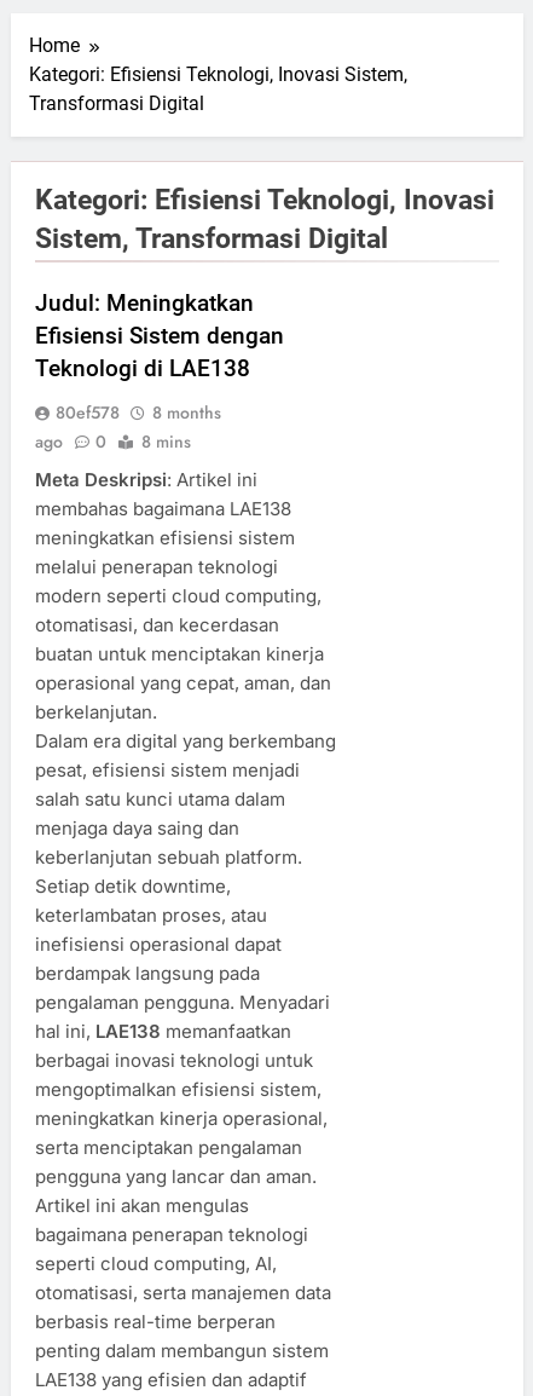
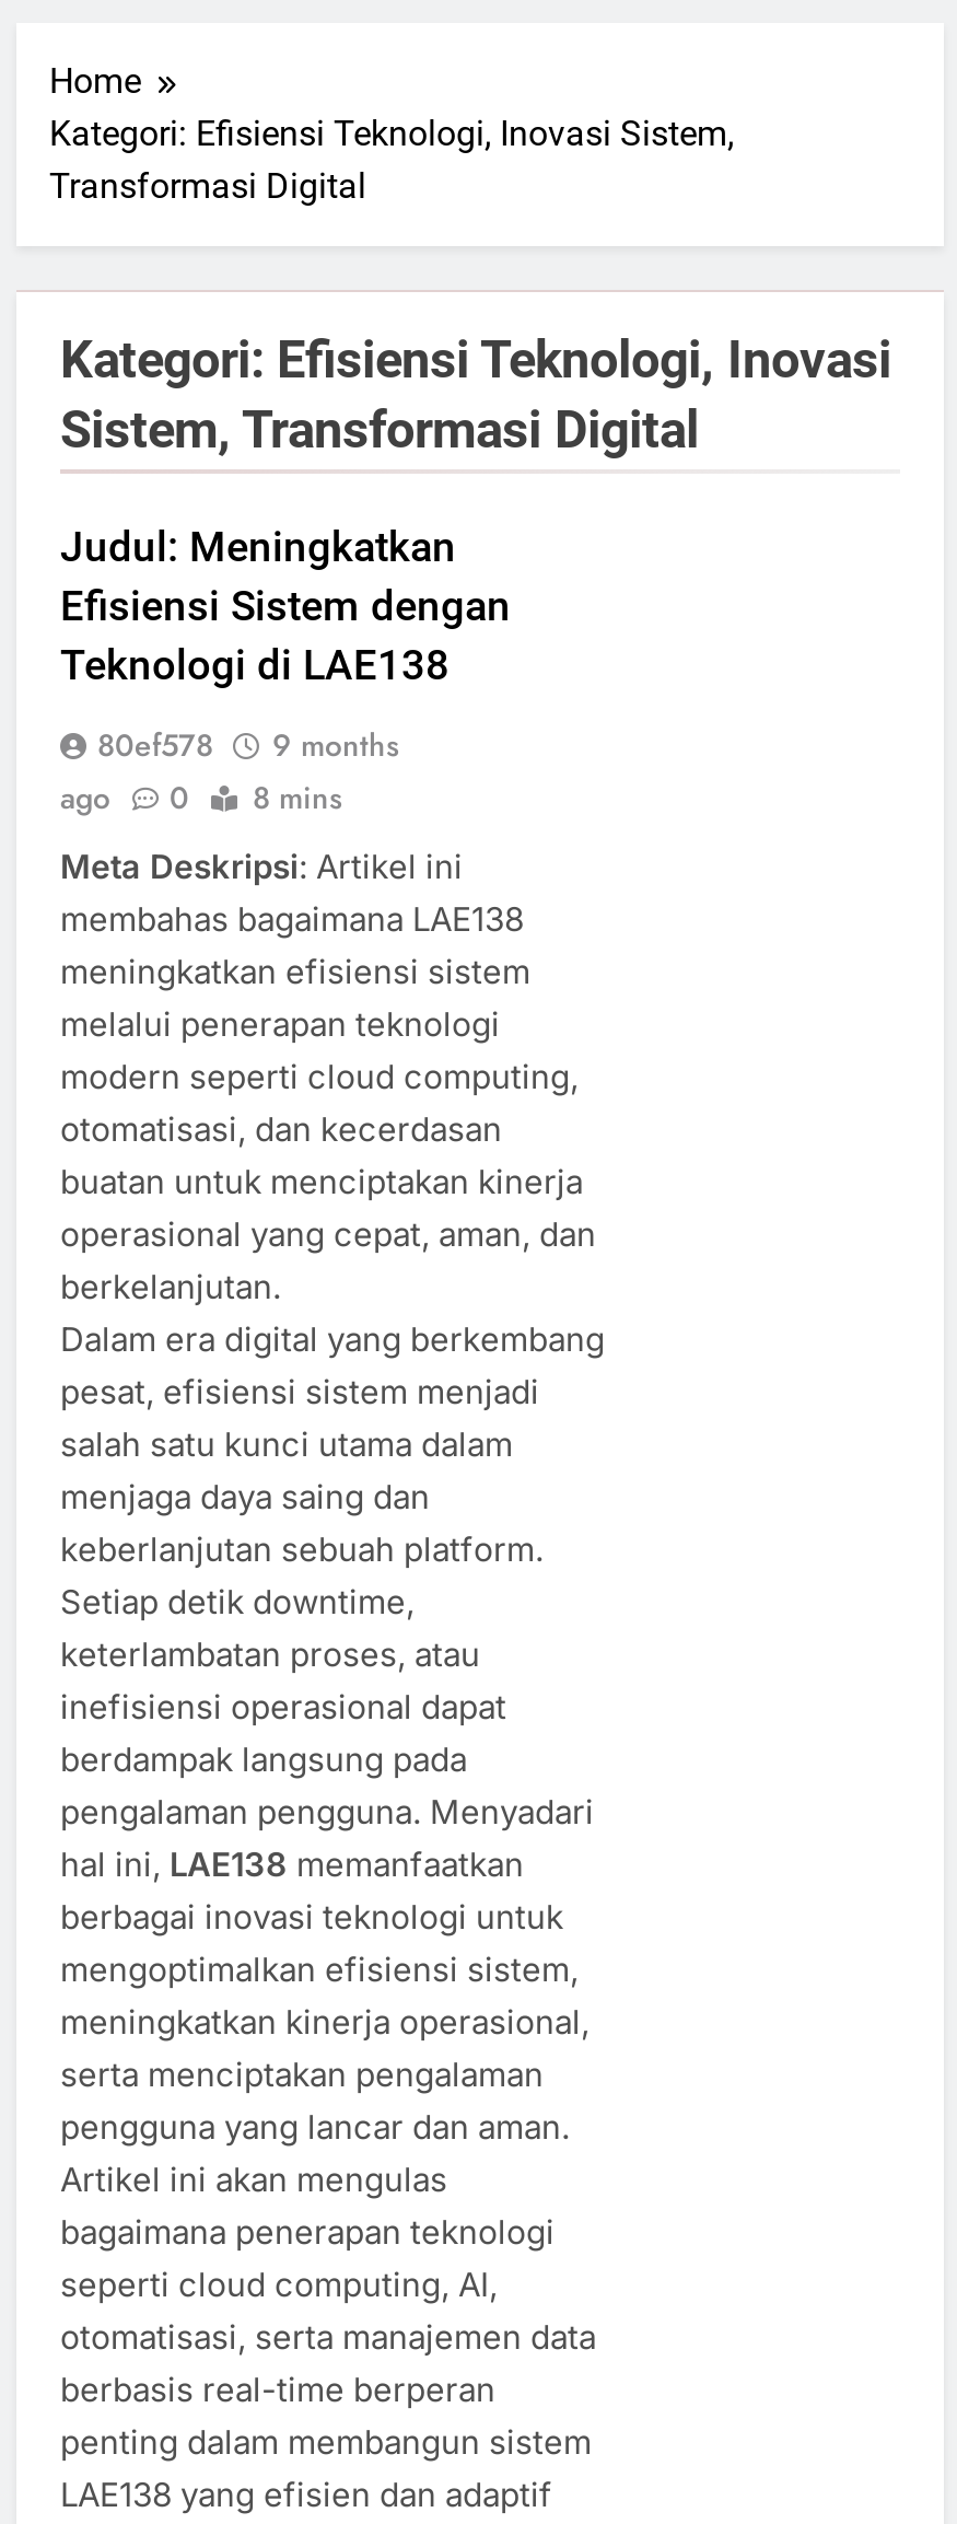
[56,400,221,425] 80ef578 8 months -> [97,723,399,767] 80ef578 9 months

